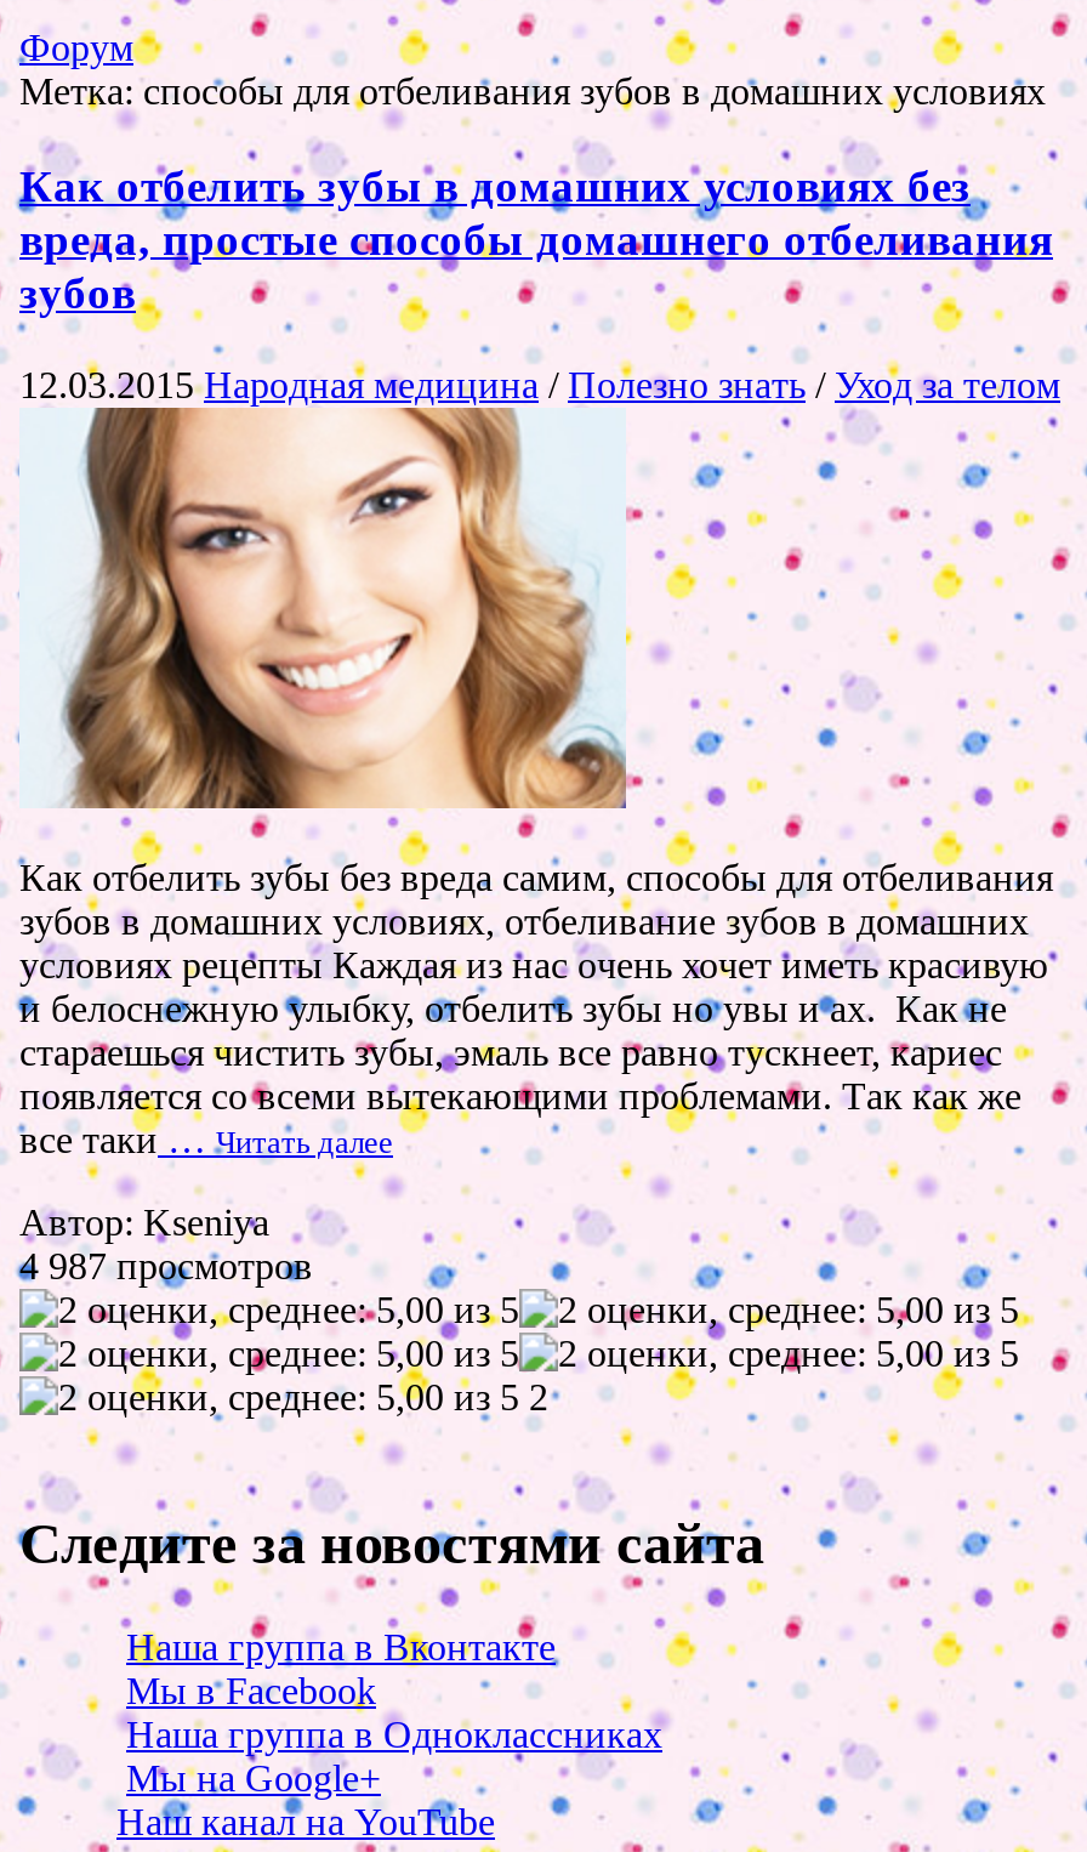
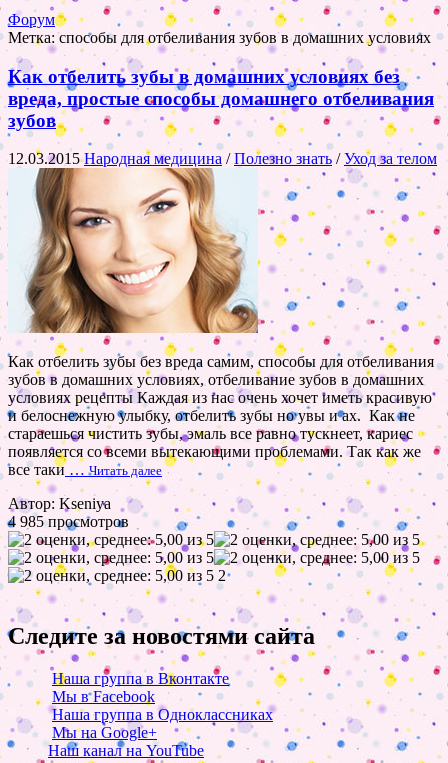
[19,1246,313,1287] 4 987 просмотров -> [8,513,129,530] 4 985 просмотров

